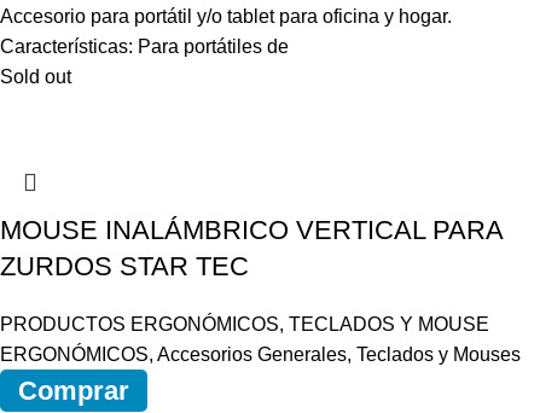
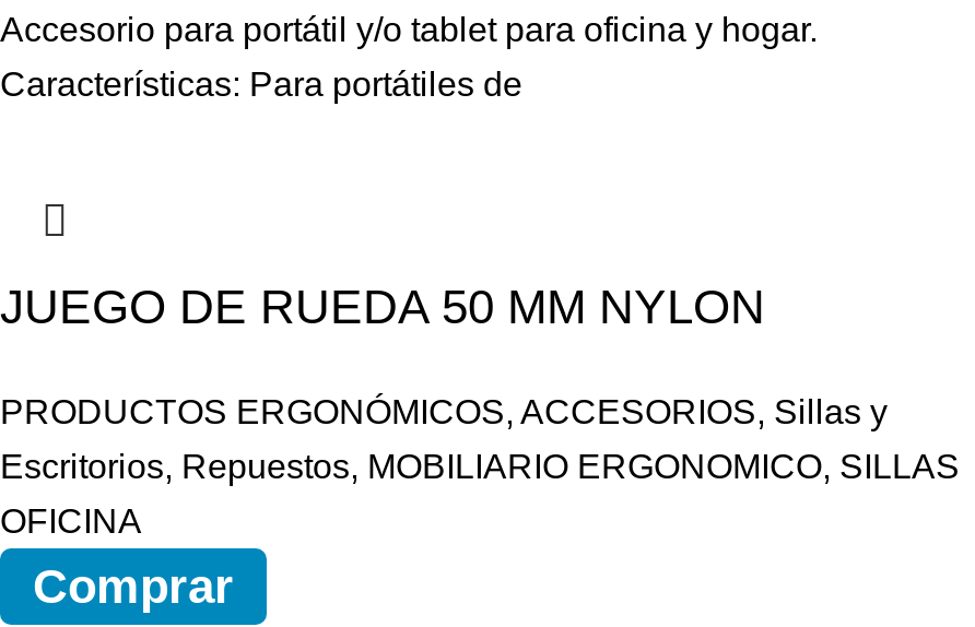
[0,66,71,86] Sold out -> [0,279,765,333] JUEGO DE RUEDA 50 MM NYLON
[0,214,503,281] MOUSE INALÁMBRICO VERTICAL PARA | ZURDOS STAR TEC -> [0,392,888,430] PRODUCTOS ERGONÓMICOS, ACCESORIOS, Sillas y
[0,313,489,334] PRODUCTOS ERGONÓMICOS, TECLADOS Y MOUSE -> [0,447,960,484] Escritorios, Repuestos, MOBILIARIO ERGONOMICO, SILLAS
[0,344,521,364] ERGONÓMICOS, Accesorios Generales, Teclados y Mouses -> [0,502,142,539] OFICINA

